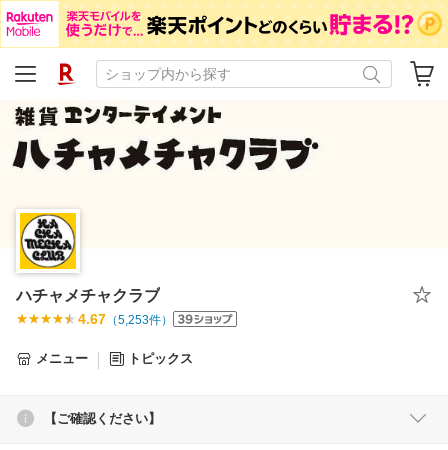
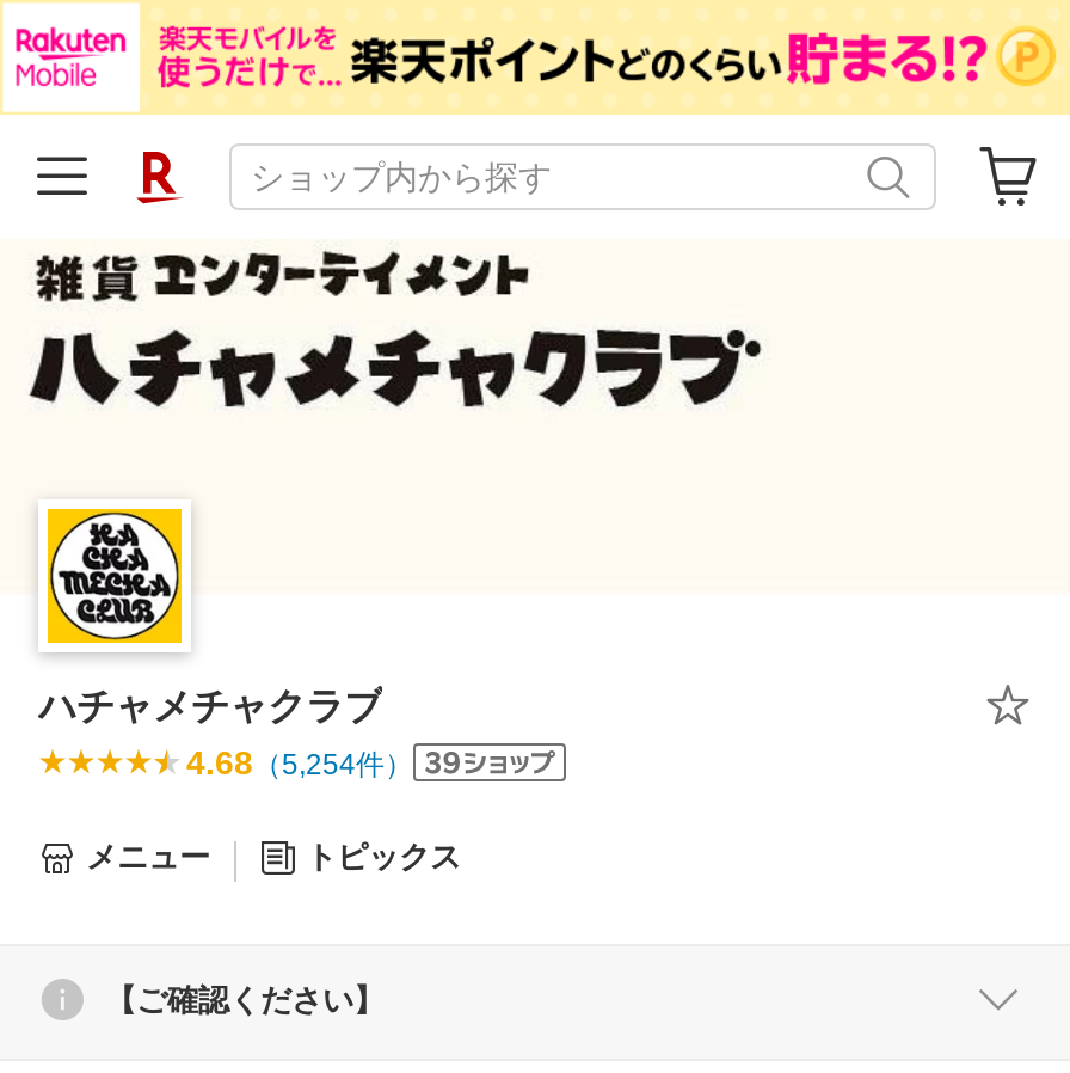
[78,311,173,327] 4.67（5,253件） -> [186,743,413,782] 4.68（5,254件）

